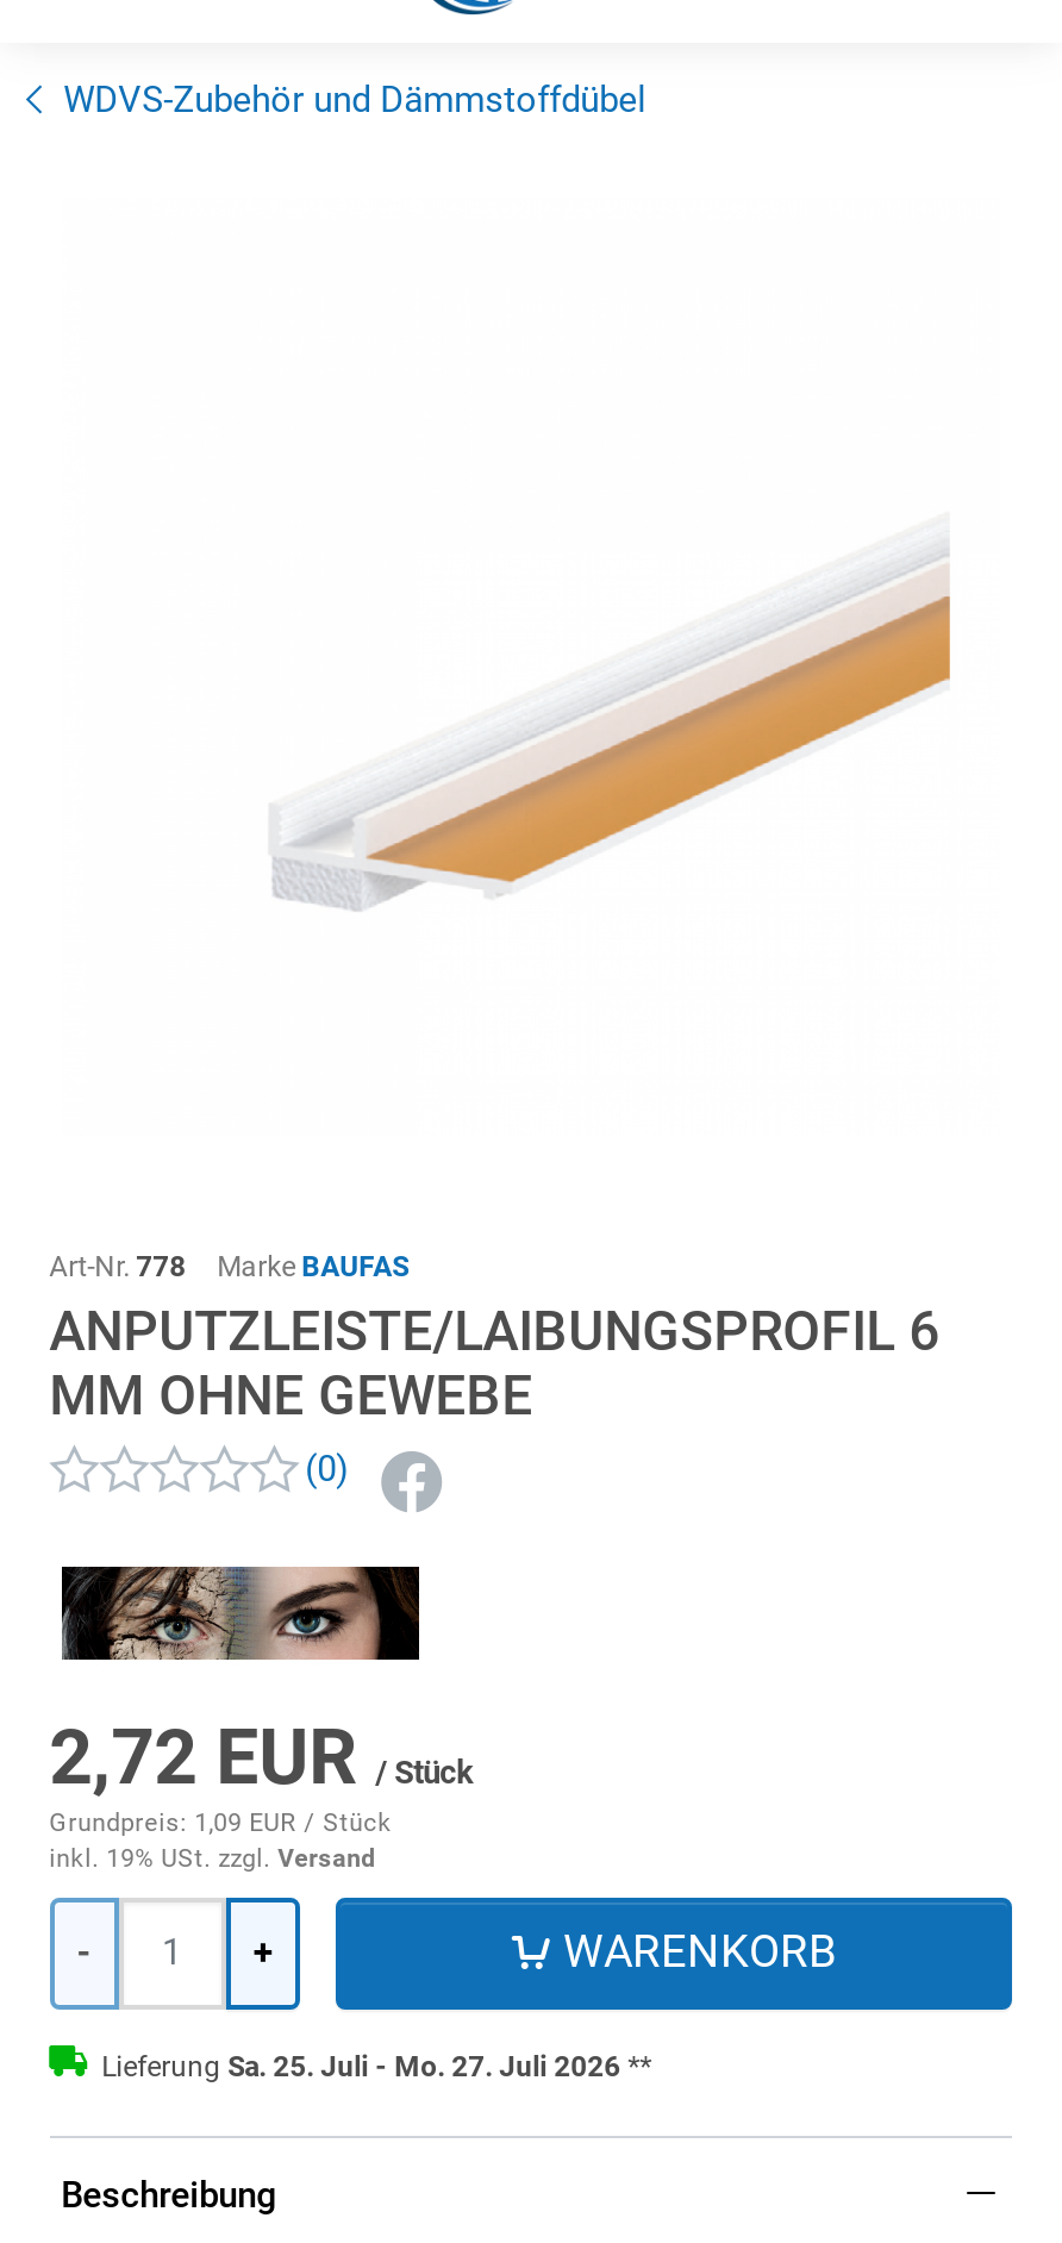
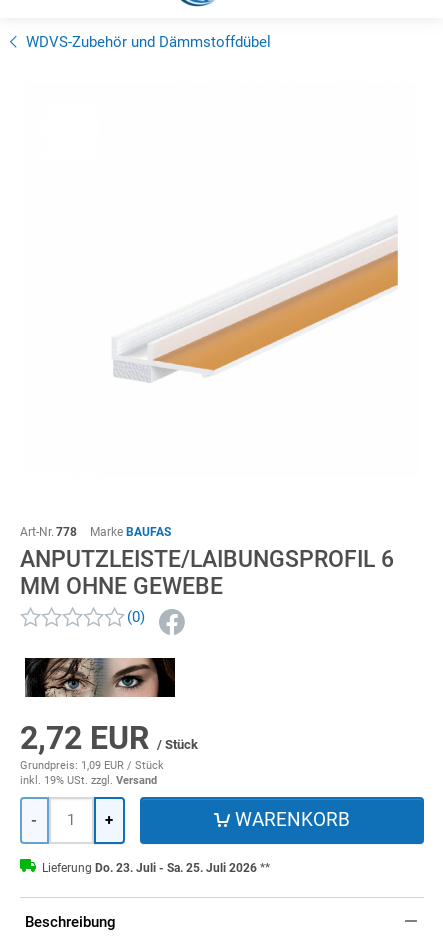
[101,2050,651,2083] Lieferung Sa. 25. Juli - Mo. 27. Juli 2026 ** -> [42,861,270,875] Lieferung Do. 23. Juli - Sa. 25. Juli 2026 **

